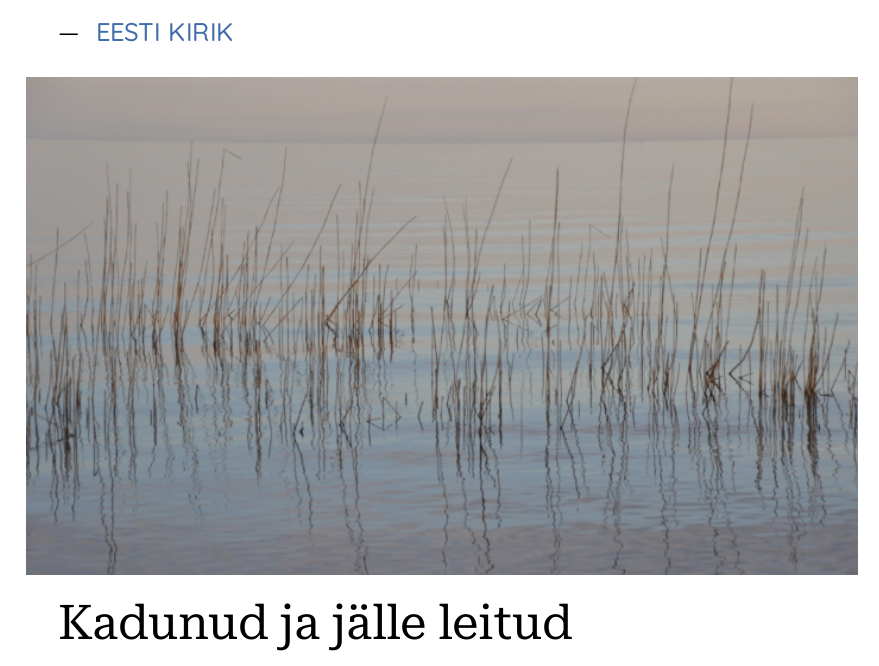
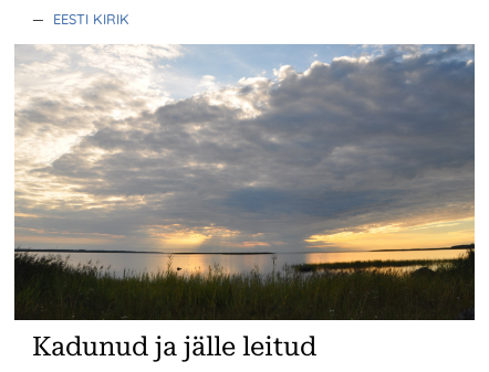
[24,76,860,574] [image] -> [13,44,476,320] [image]

